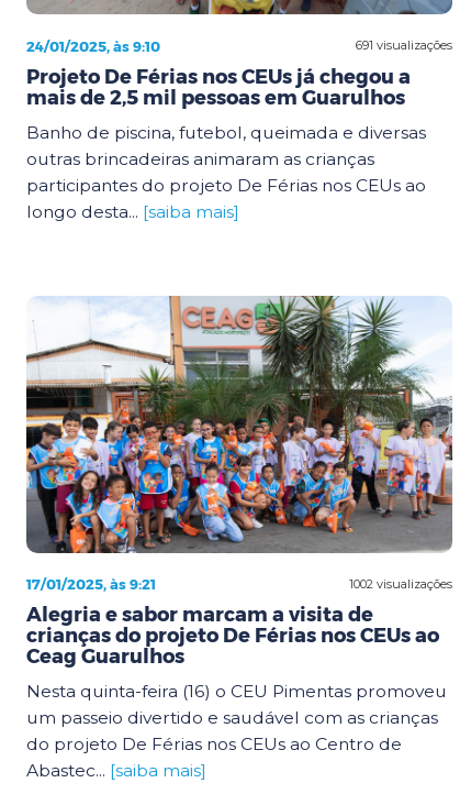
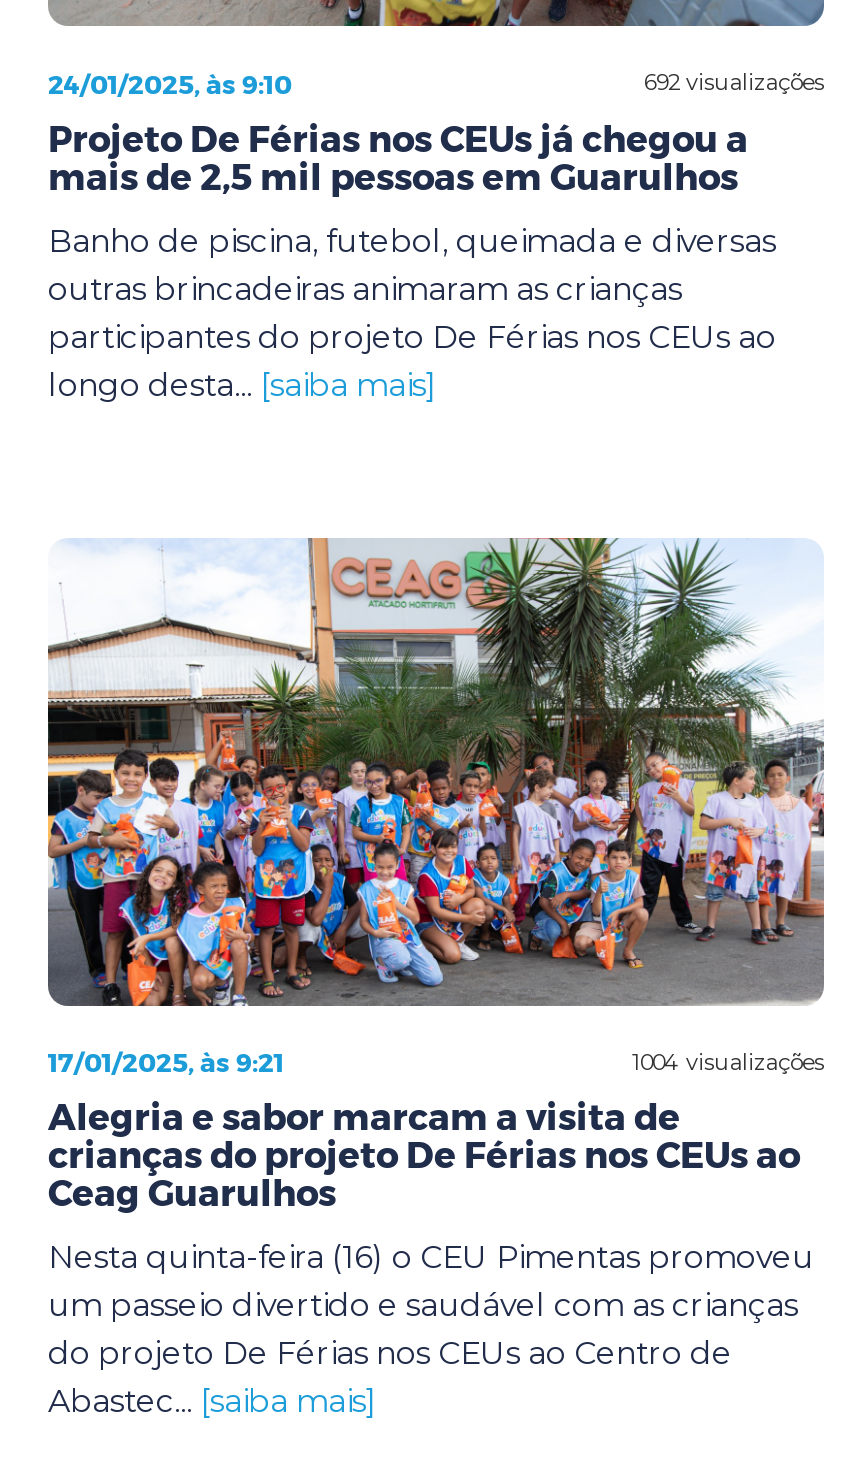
[356,37,452,53] 691 visualizações -> [644,68,824,96] 692 visualizações
[349,576,452,591] 1002 visualizações -> [632,1047,824,1075] 1004 visualizações

